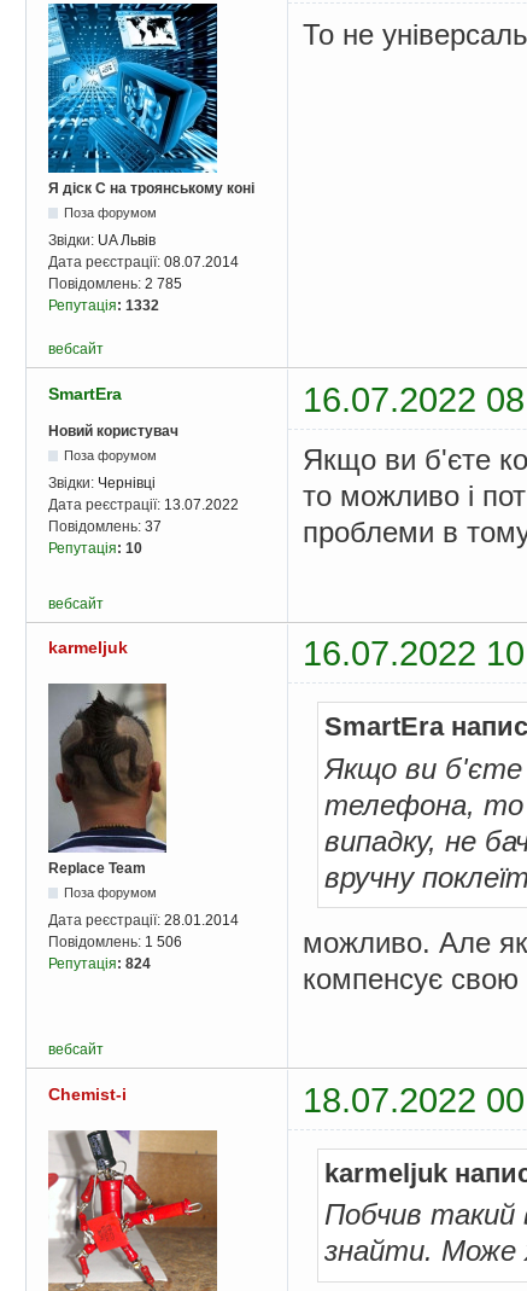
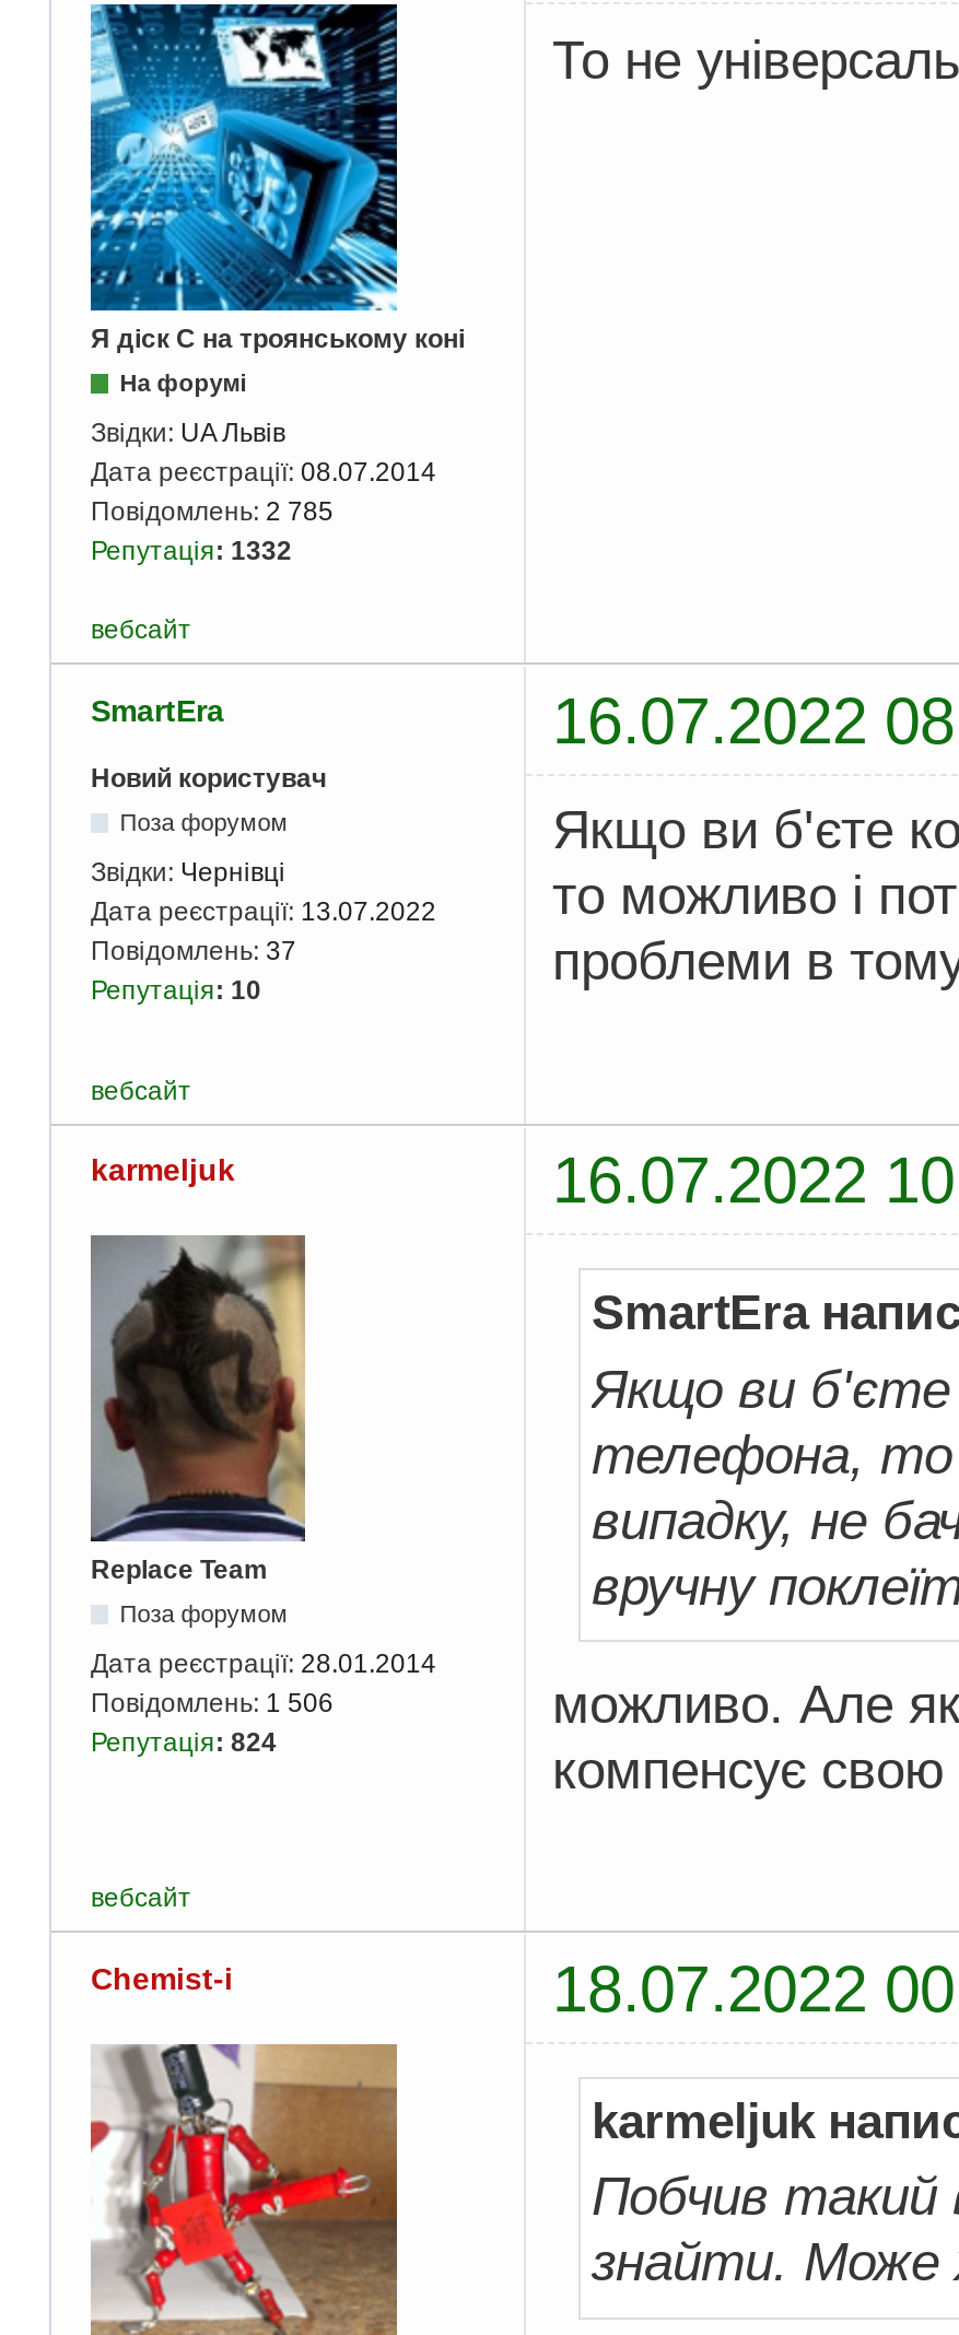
[64,206,157,220] Поза форумом -> [120,370,246,397] На форумі

